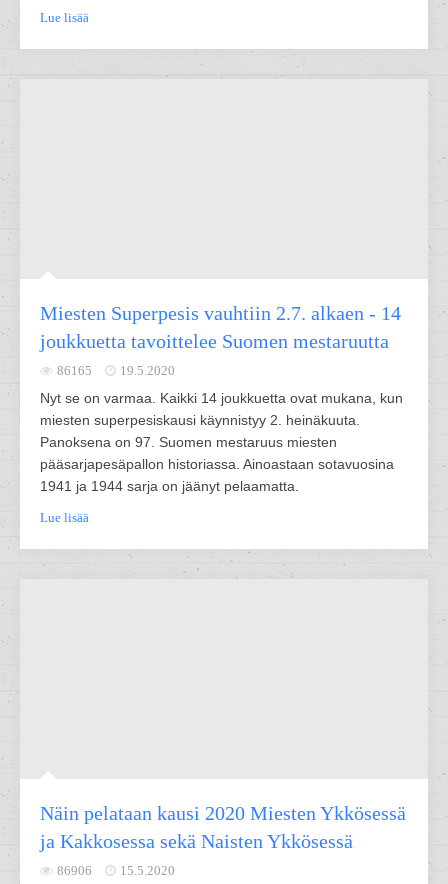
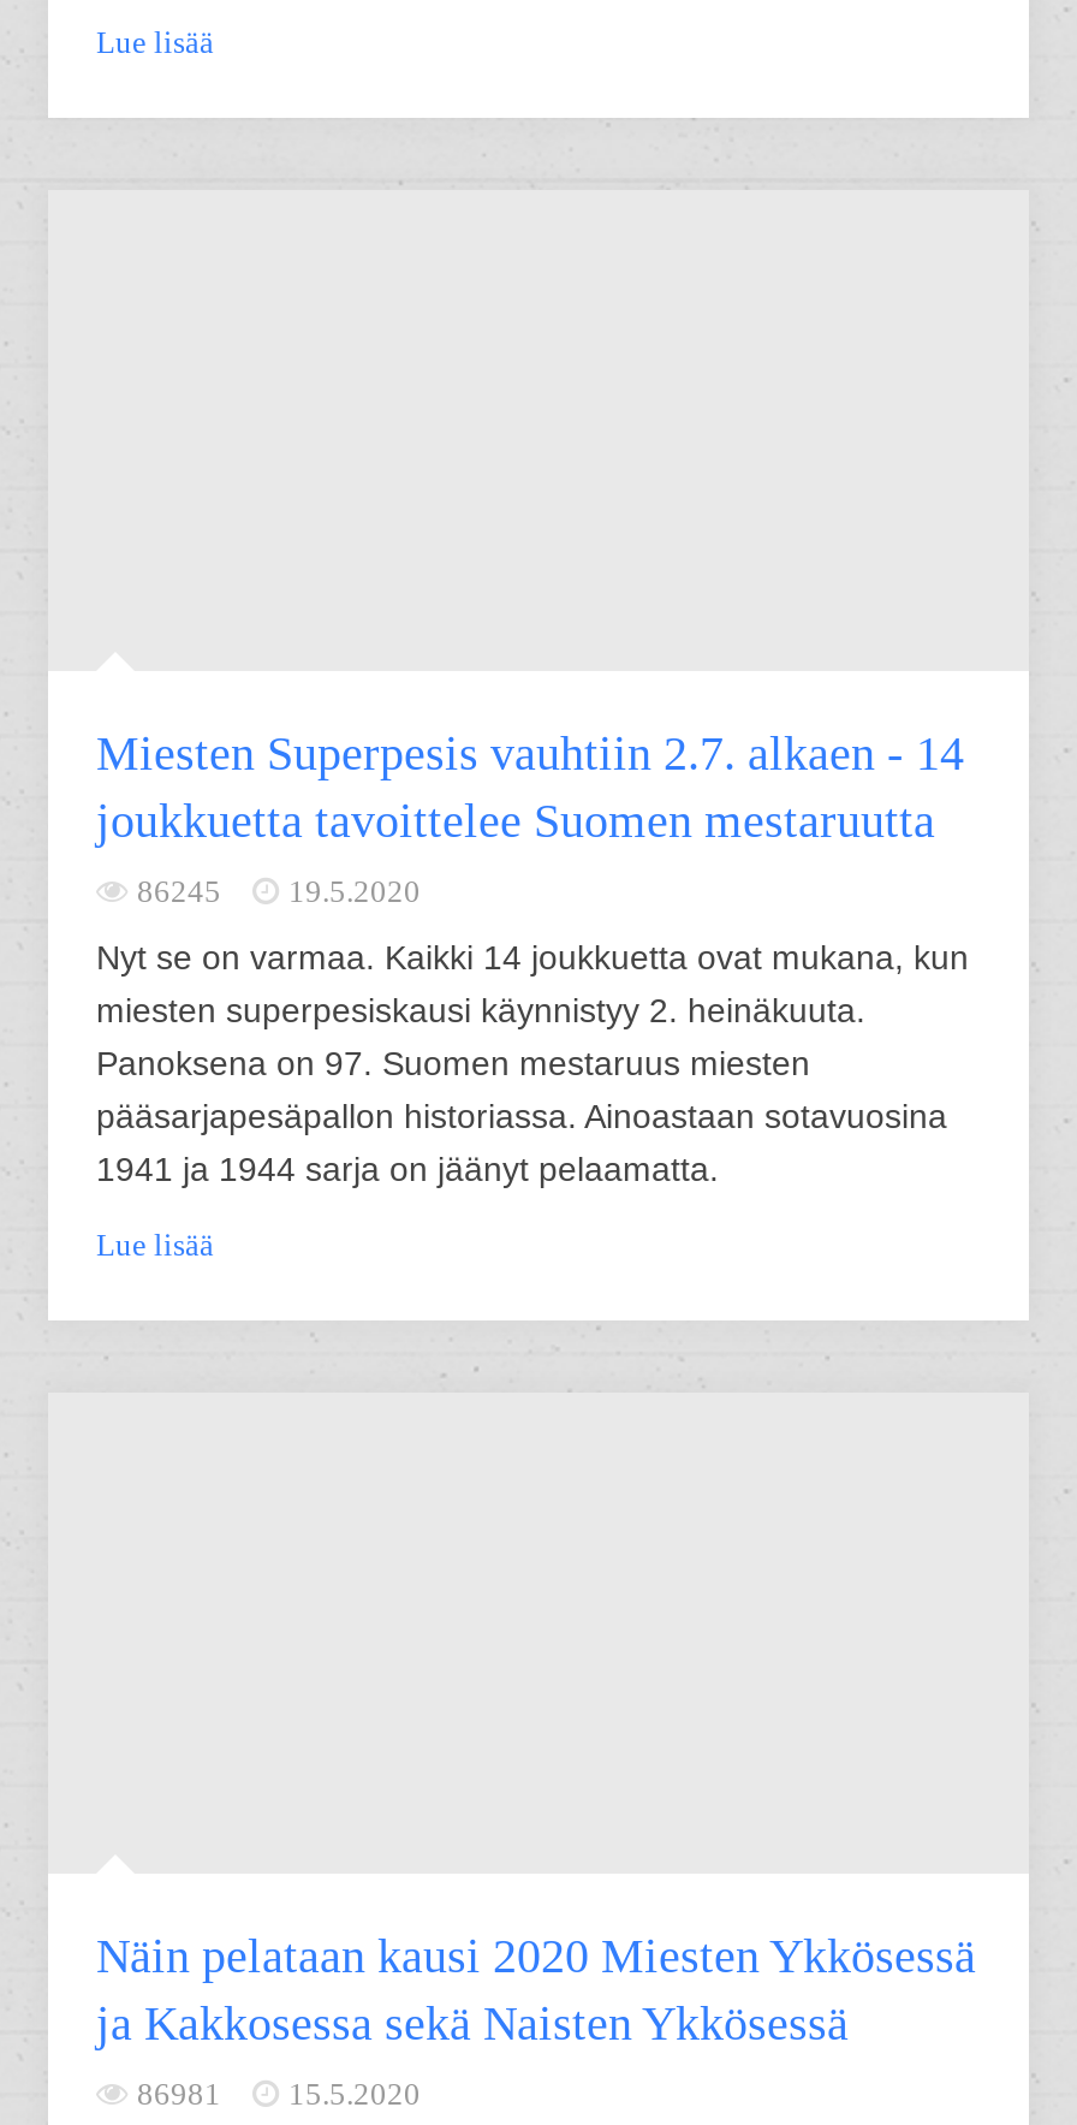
[57,363,175,378] 86165 19.5.2020 -> [137,873,421,909] 86245 19.5.2020
[57,863,175,878] 86906 15.5.2020 -> [137,2076,421,2112] 86981 15.5.2020

